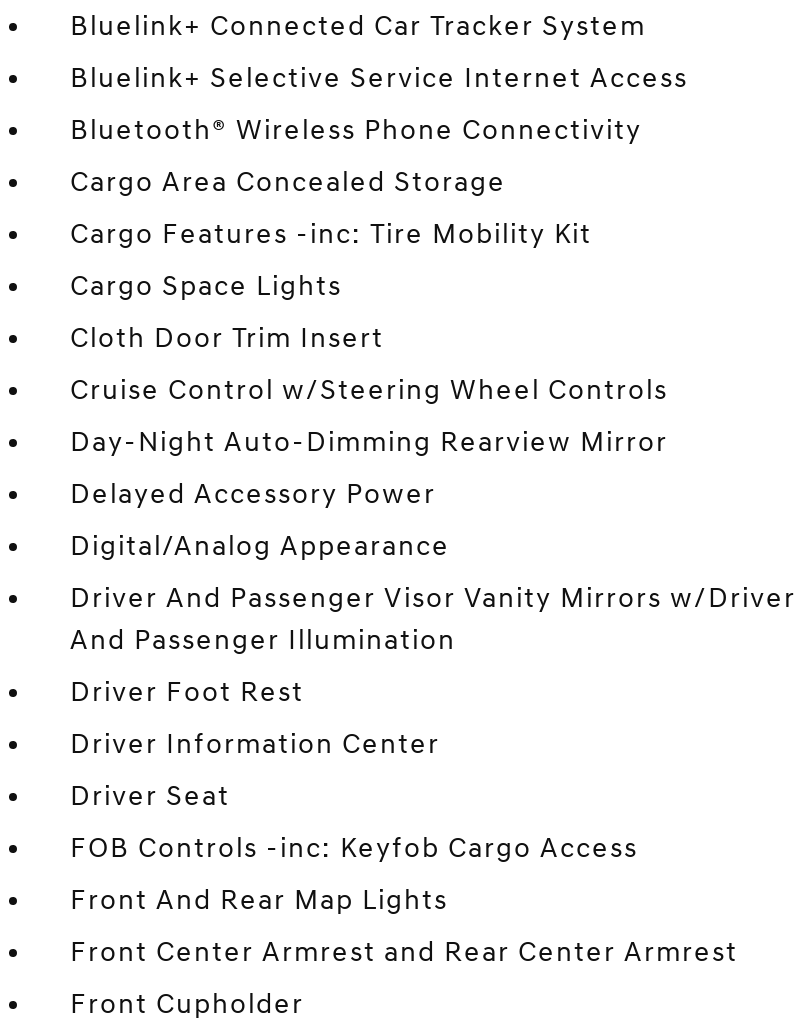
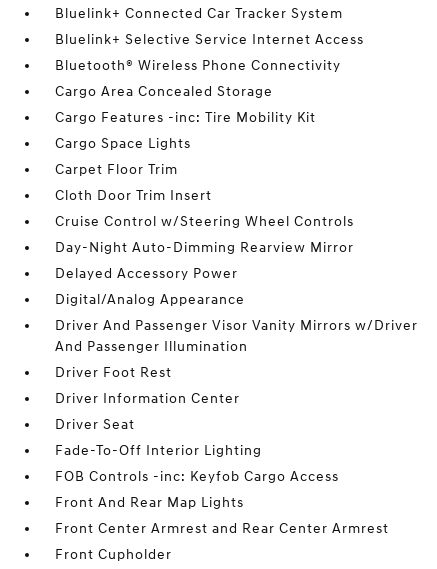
none -> [55,161,178,178] Carpet Floor Trim
none -> [55,442,262,459] Fade-To-Off Interior Lighting

